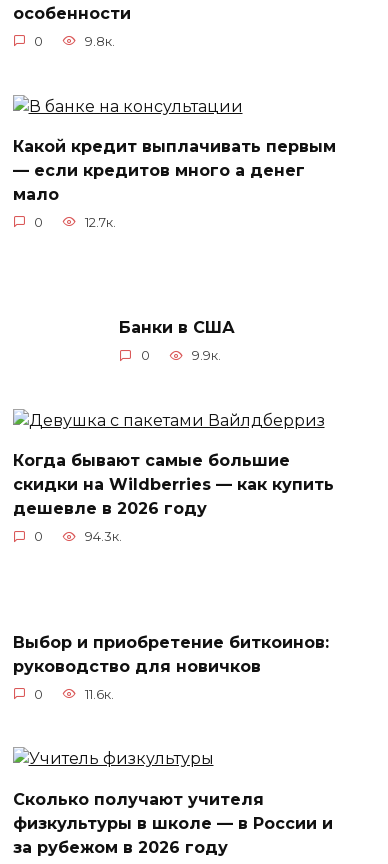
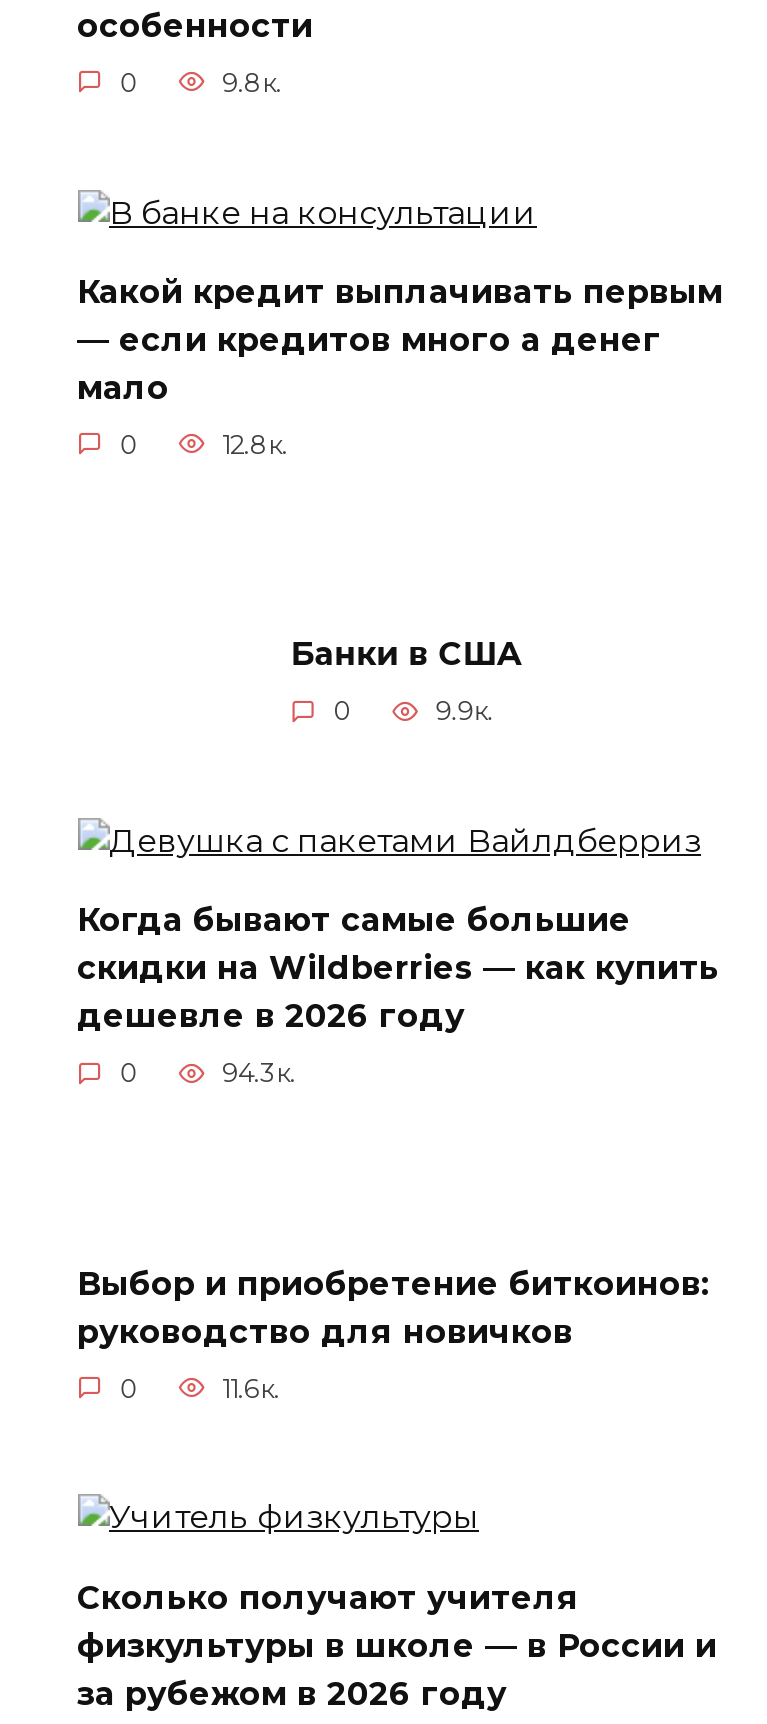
[85,215,116,230] 12.7к. -> [222,430,288,460] 12.8к.

